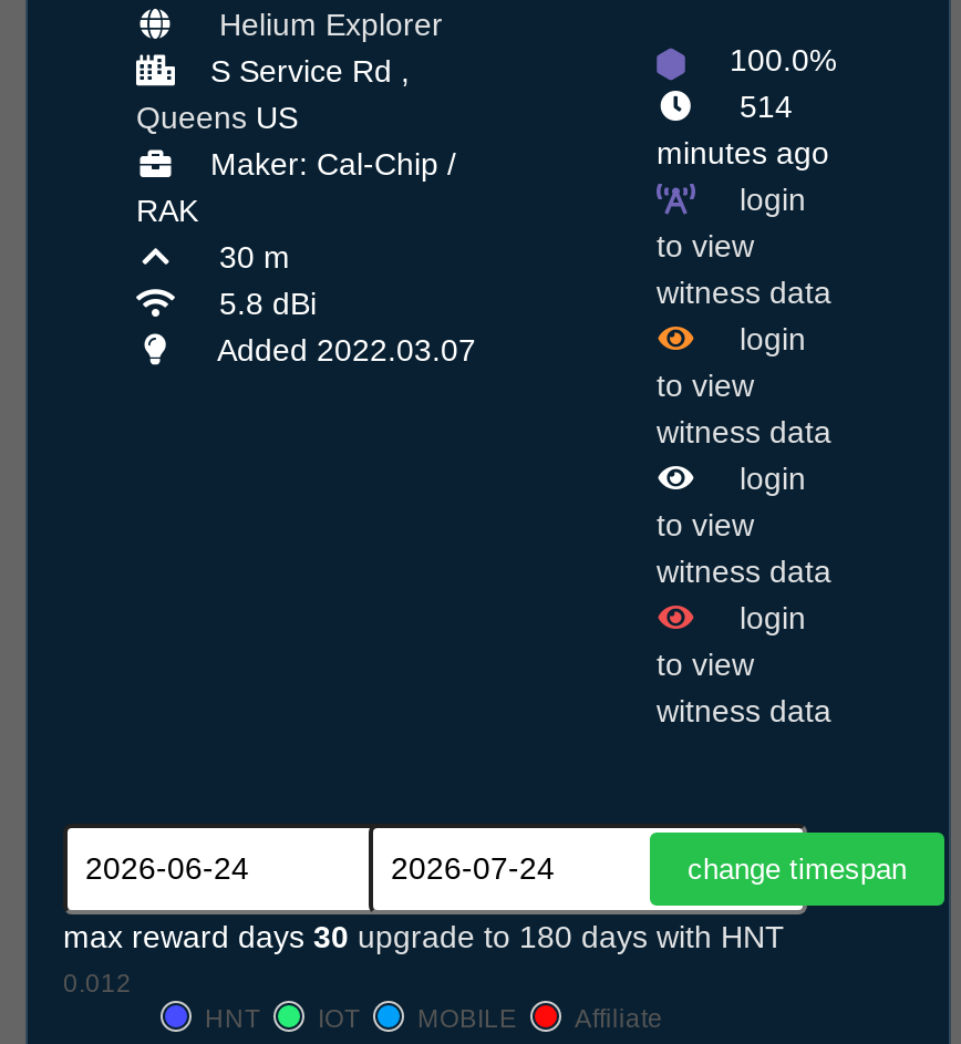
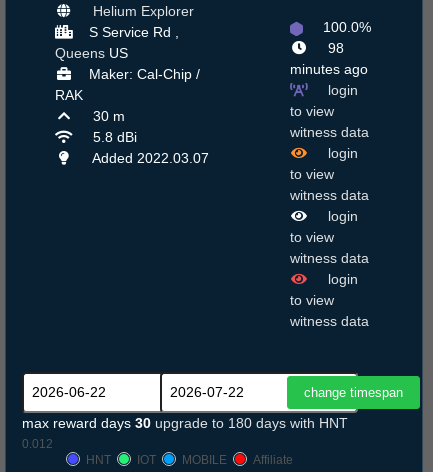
[731,89,793,125] 514 -> [323,40,343,56] 98

